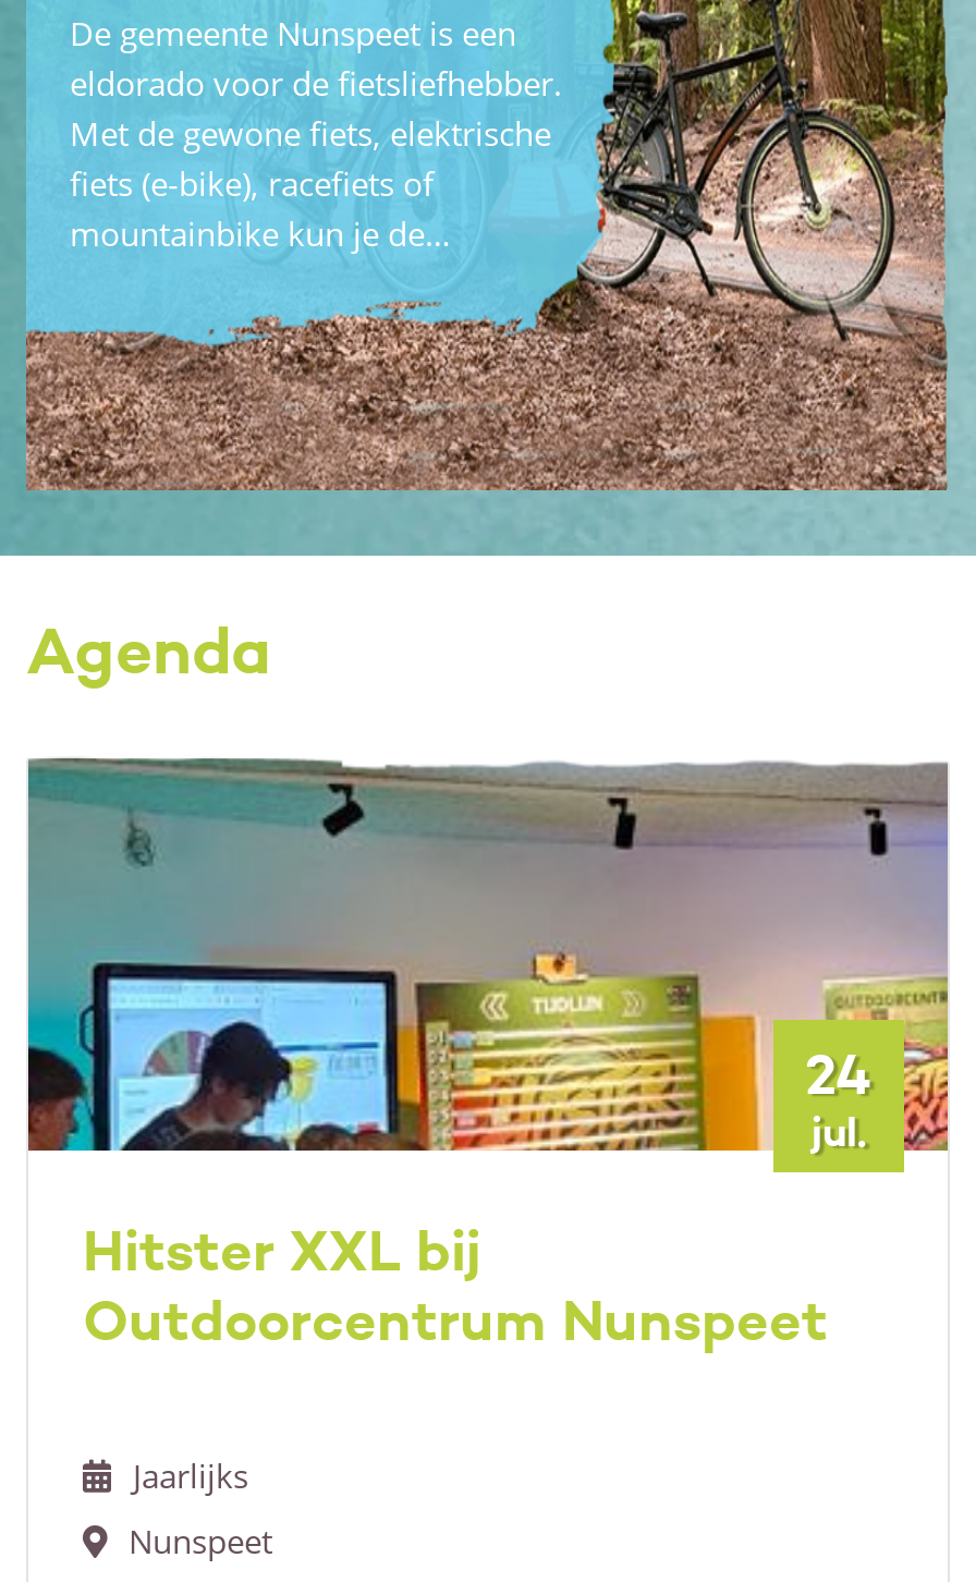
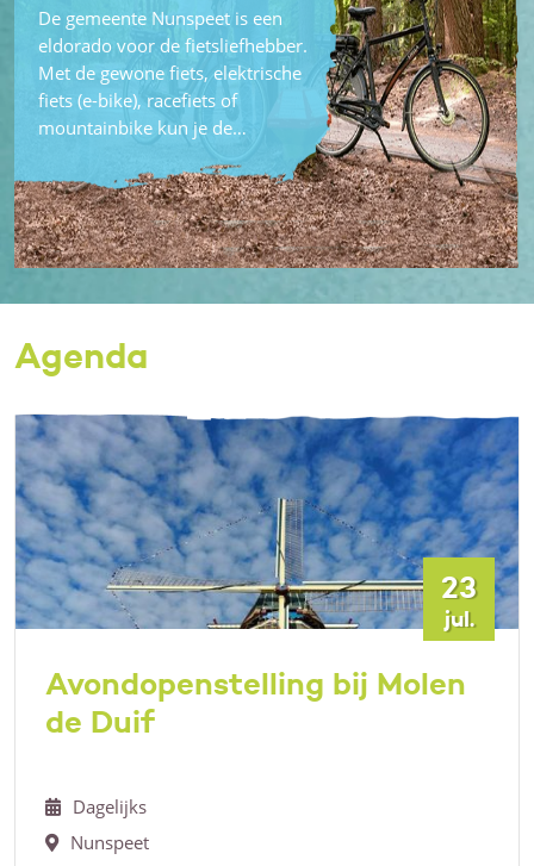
[26,758,950,1153] [image] | 24 -> [14,415,520,630] [image] | 23
[83,1216,828,1355] Hitster XXL bij | Outdoorcentrum Nunspeet -> [45,665,466,741] Avondopenstelling bij Molen | de Duif
[133,1453,248,1497] Jaarlijks -> [73,795,147,818] Dagelijks

